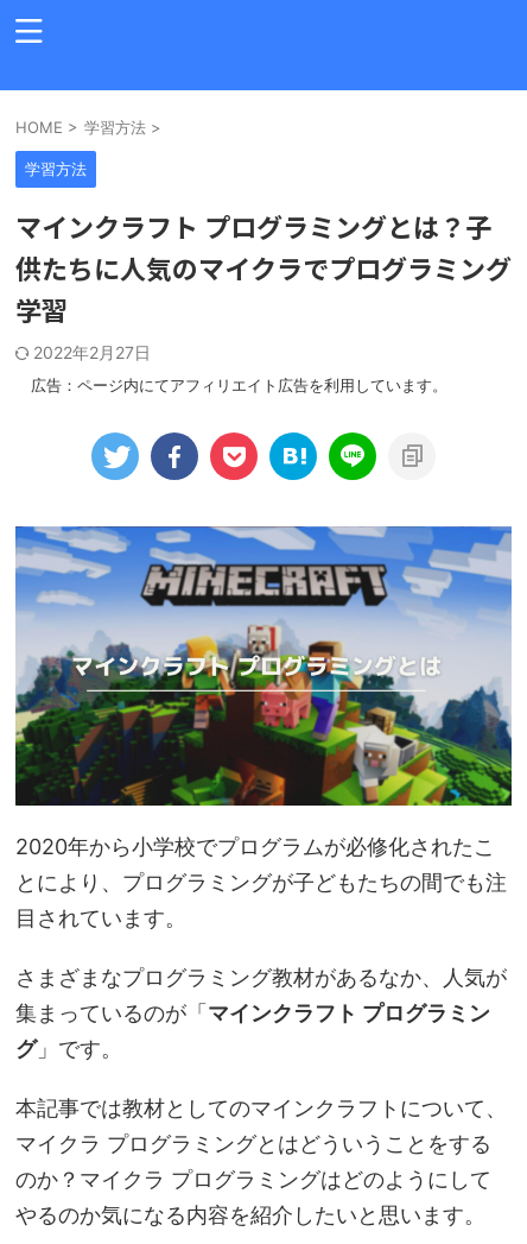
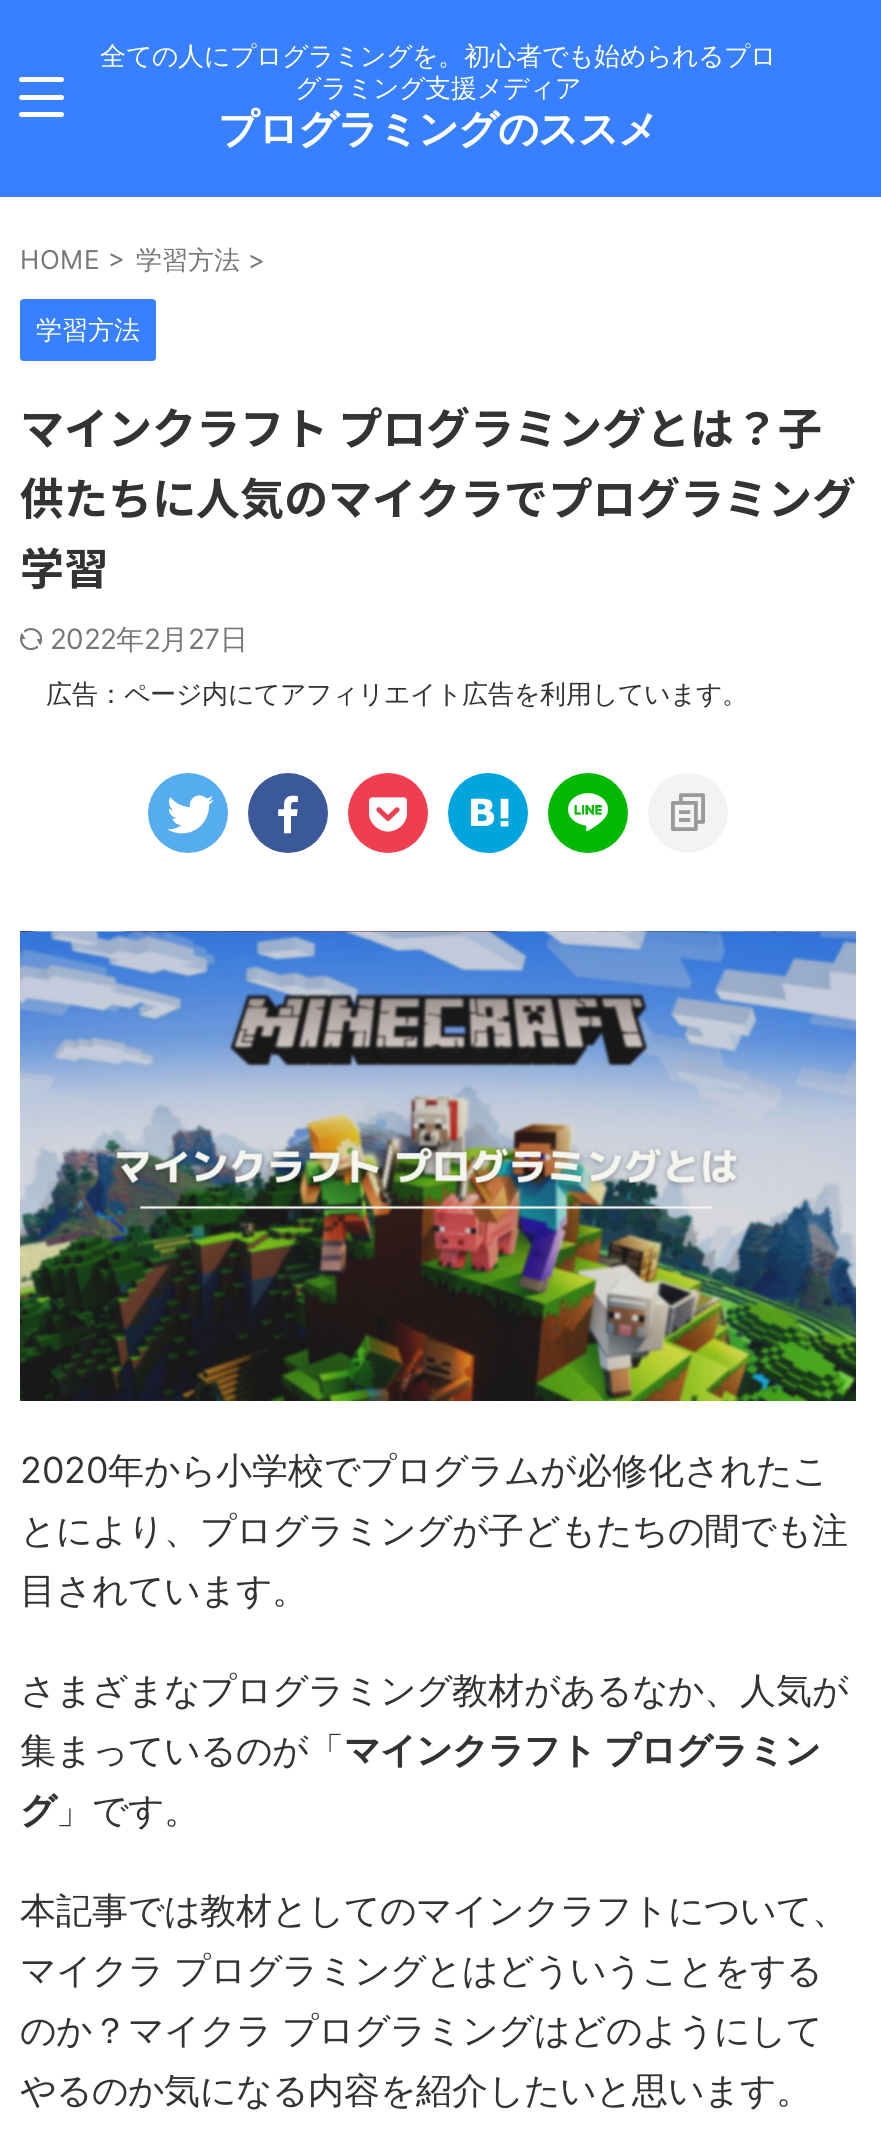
none -> [100,39,776,153] 全ての人にプログラミングを。初心者でも始められるプロ | グラミング支援メディア | プログラミングのススメ

